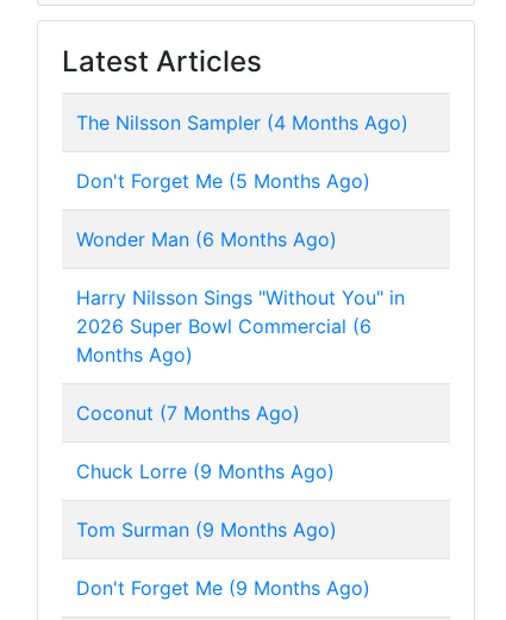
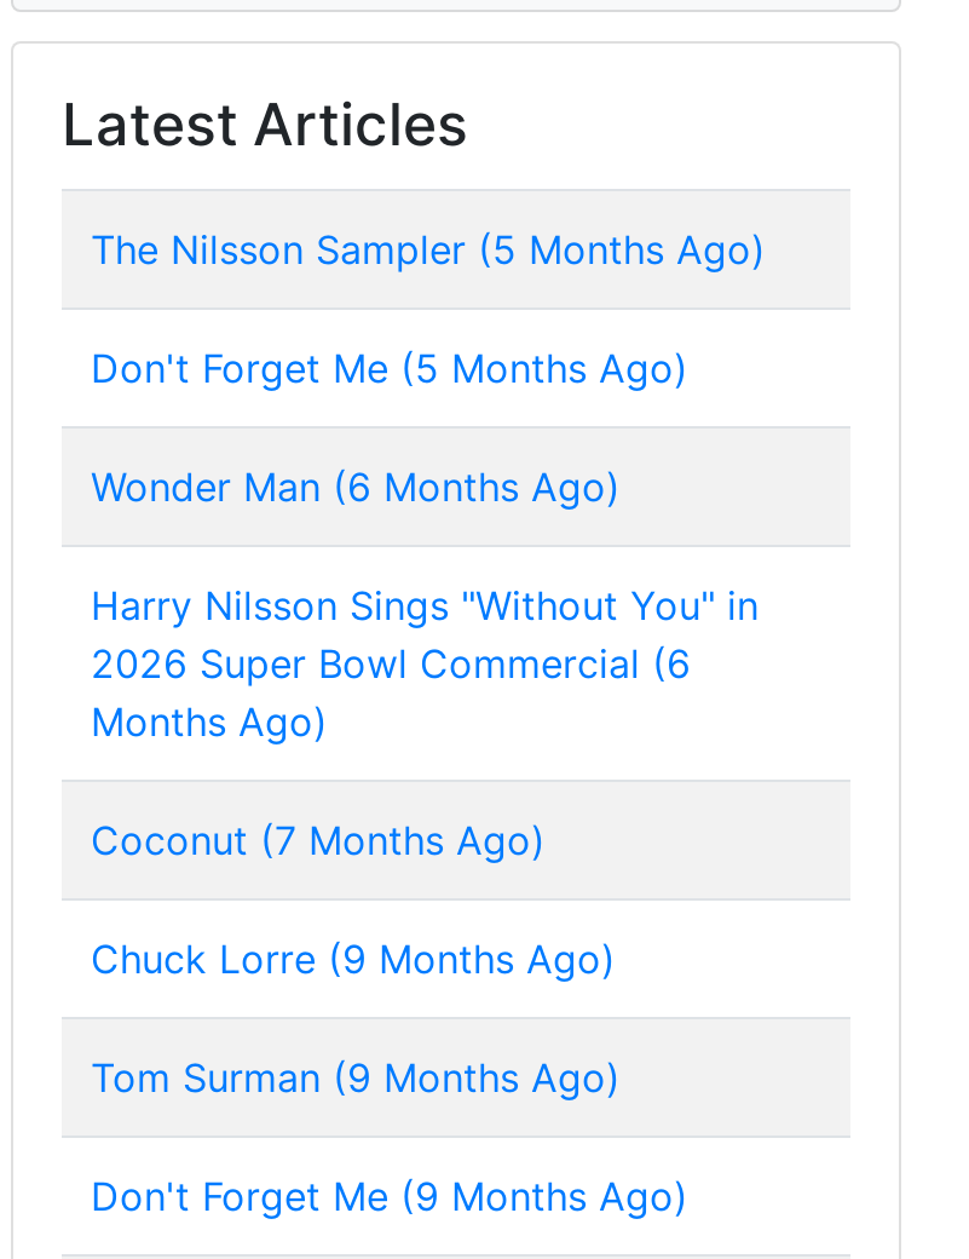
[76,111,408,135] The Nilsson Sampler (4 Months Ago) -> [91,225,766,273] The Nilsson Sampler (5 Months Ago)

